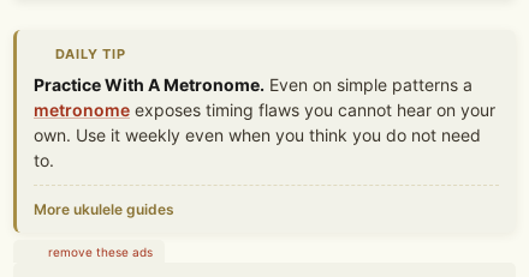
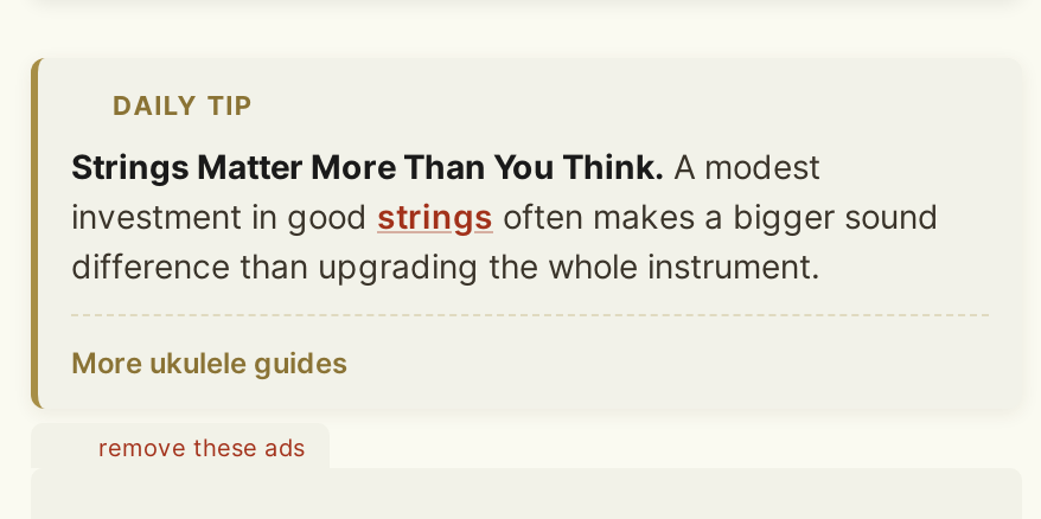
[34,74,495,170] Practice With A Metronome. Even on simple patterns a | metronome exposes timing flaws you cannot hear on your | own. Use it weekly even when you think you do not need | to. -> [71,146,939,285] Strings Matter More Than You Think. A modest | investment in good strings often makes a bigger sound | difference than upgrading the whole instrument.

